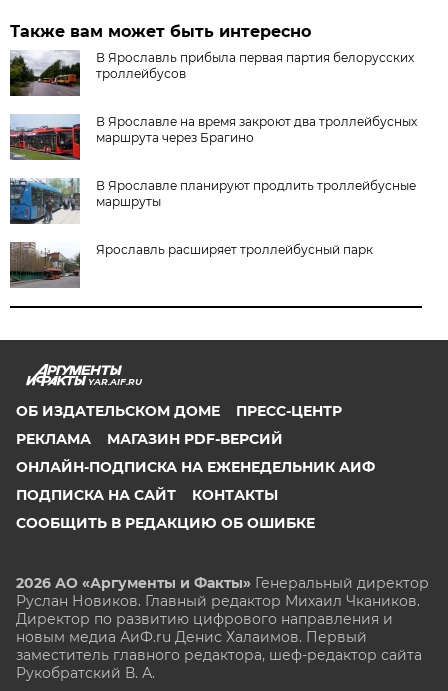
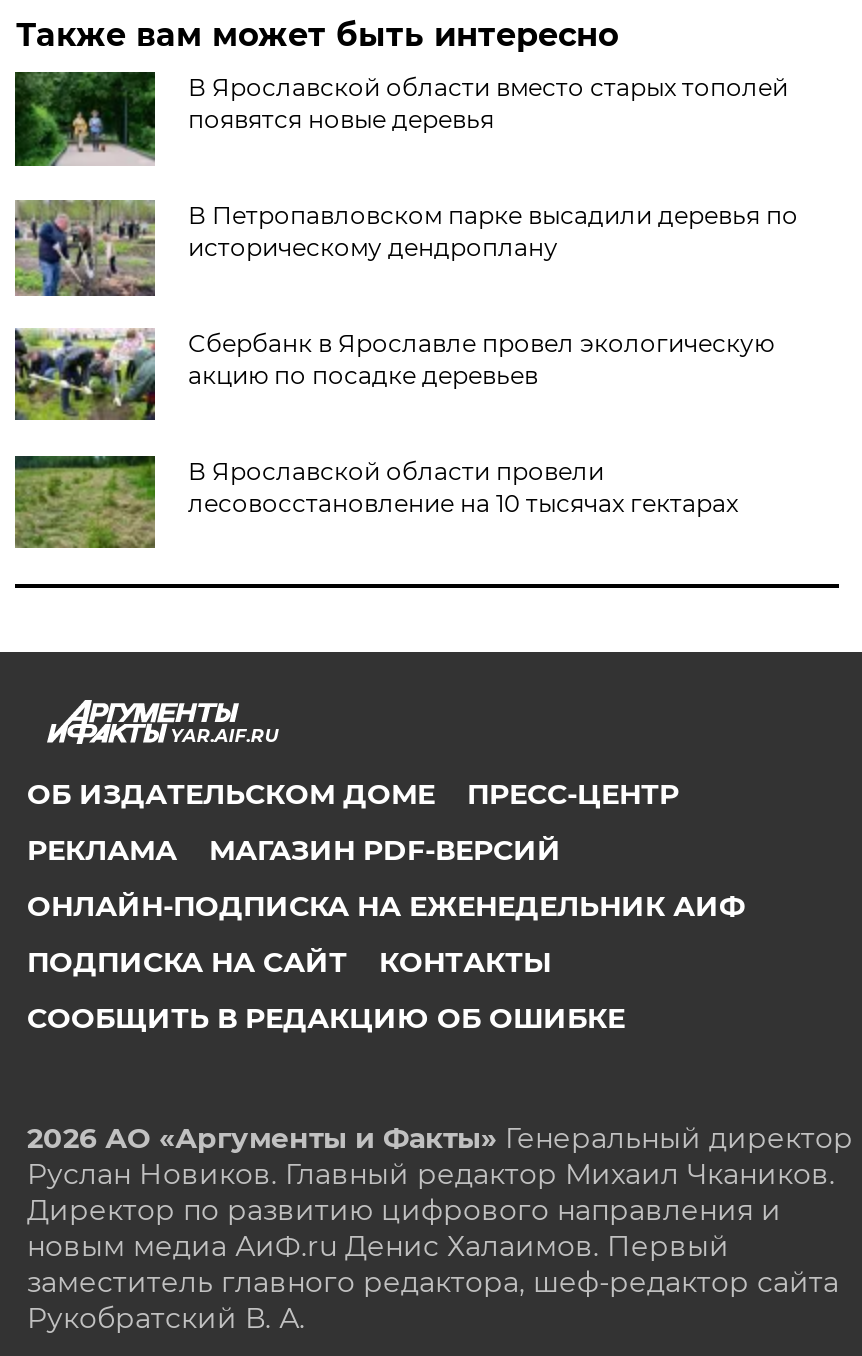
[9,50,414,96] [image] | В Ярославль прибыла первая партия белорусских | троллейбусов -> [13,70,788,166] [image] | В Ярославской области вместо старых тополей | появятся новые деревья
[10,114,417,162] [image] | В Ярославле на время закроют два троллейбусных | маршрута через Брагино -> [15,198,798,298] [image] | В Петропавловском парке высадили деревья по | историческому дендроплану
[9,178,416,225] [image] | В Ярославле планируют продлить троллейбусные | маршруты -> [13,328,774,422] [image] | Сбербанк в Ярославле провел экологическую | акцию по посадке деревьев
[9,241,373,289] [image] | Ярославль расширяет троллейбусный парк -> [13,454,738,550] [image] | В Ярославской области провели | лесовосстановление на 10 тысячах гектарах

